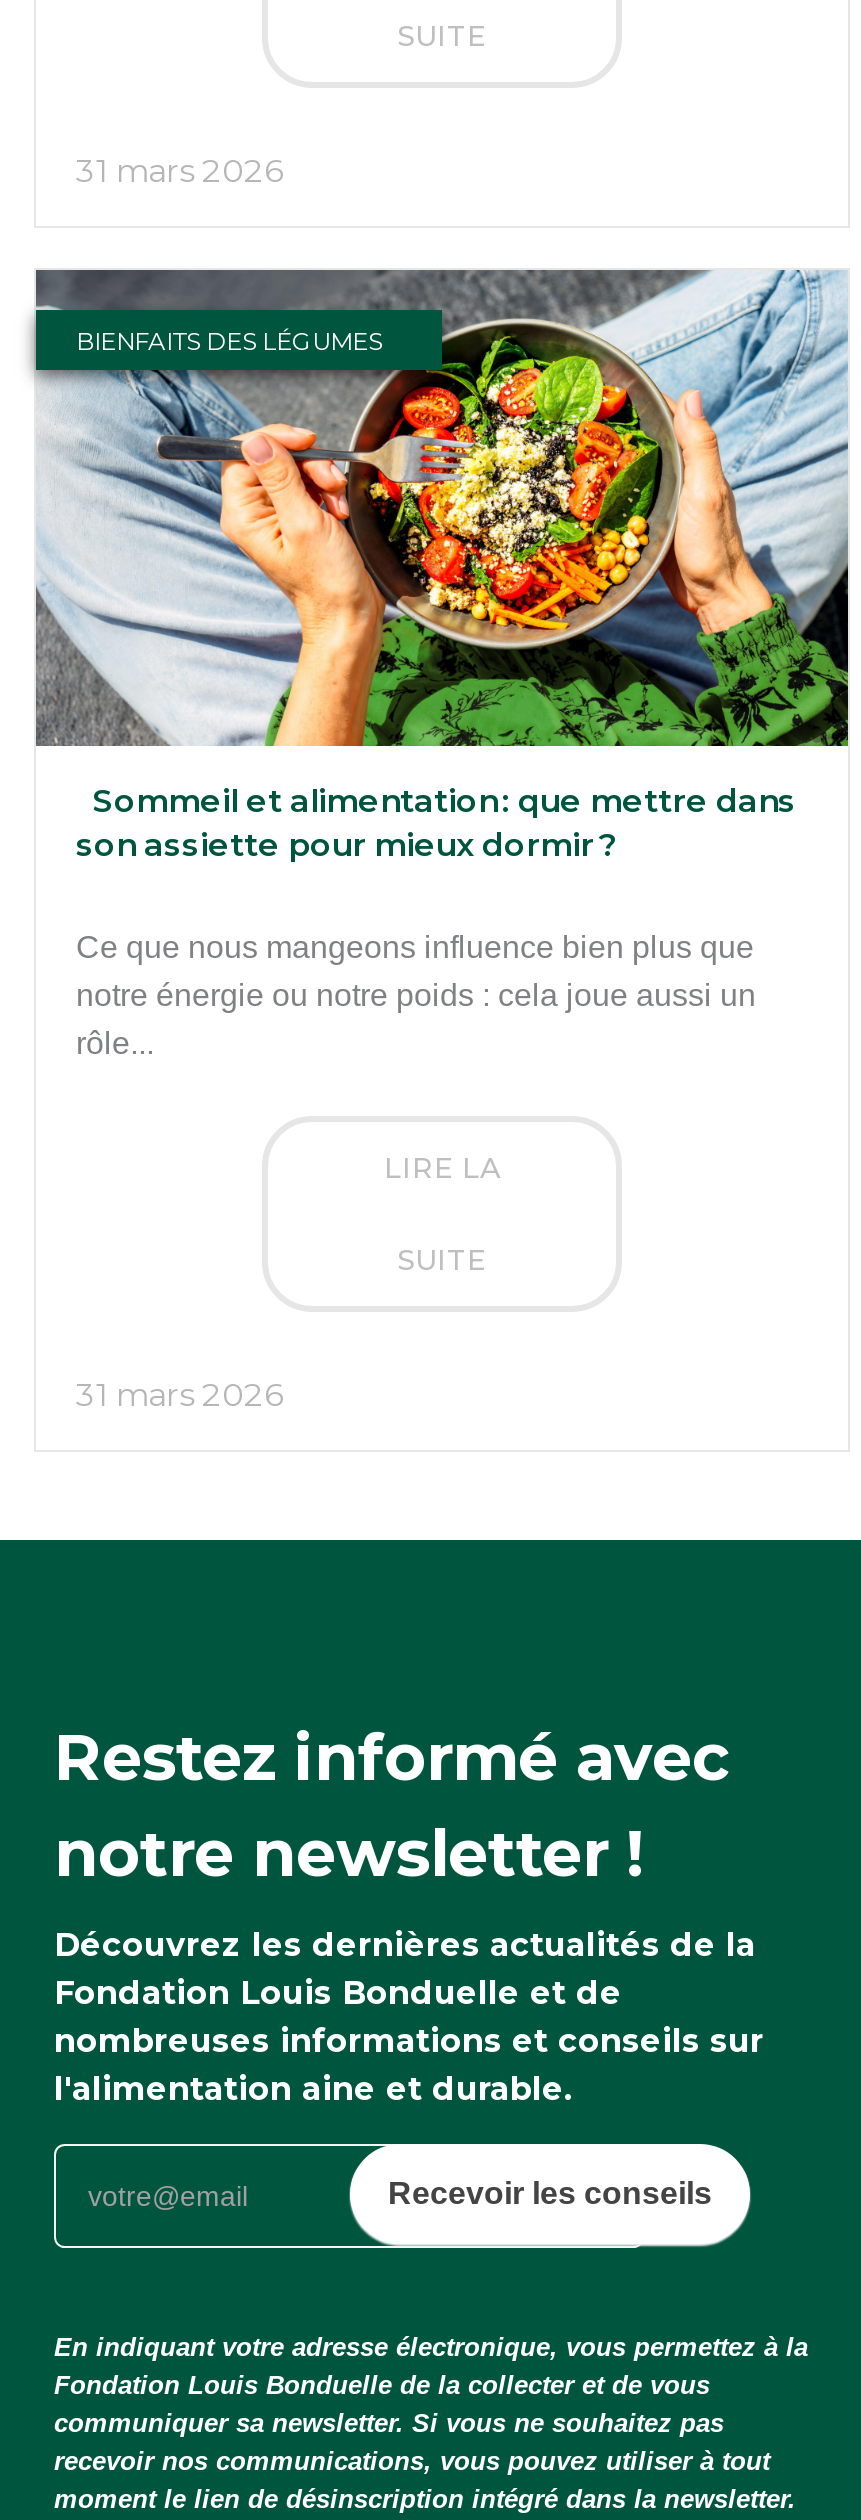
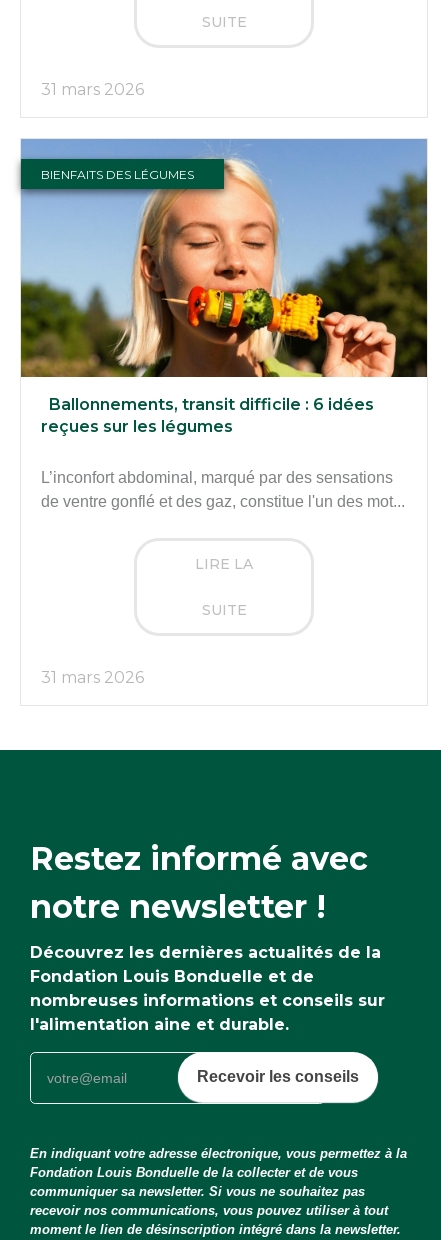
[34,268,850,865] [image] | Sommeil et alimentation : que mettre dans | son assiette pour mieux dormir ? -> [20,138,428,436] [image] | Ballonnements, transit difficile : 6 idées | reçues sur les légumes
[76,931,756,1061] Ce que nous mangeons influence bien plus que | notre énergie ou notre poids : cela joue aussi un | rôle... -> [41,469,405,510] L’inconfort abdominal, marqué par des sensations | de ventre gonflé et des gaz, constitue l'un des mot...

